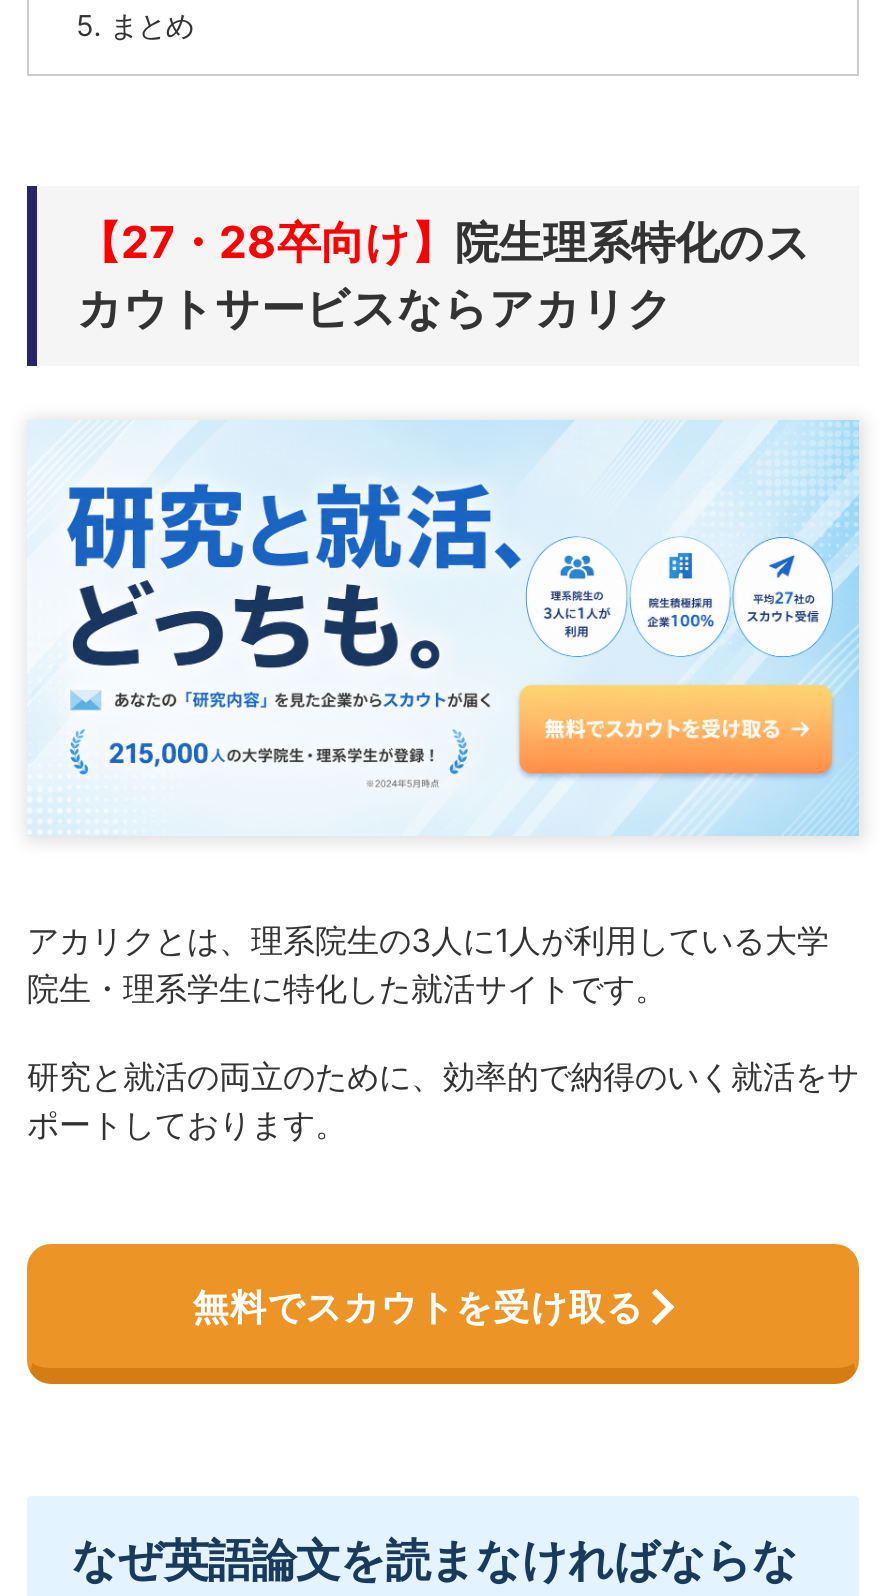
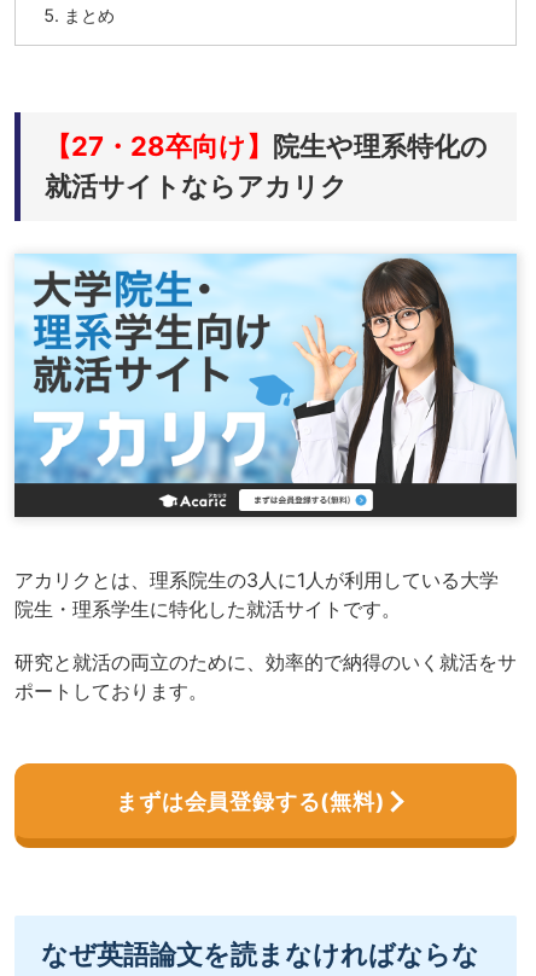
[77,217,811,335] 【27・28卒向け】院生理系特化のス | カウトサービスならアカリク -> [45,131,488,202] 【27・28卒向け】院生や理系特化の | 就活サイトならアカリク
[27,422,859,836] [image] -> [13,254,518,518] [image]
[192,1286,644,1328] 無料でスカウトを受け取る -> [116,788,385,814] まずは会員登録する(無料)

